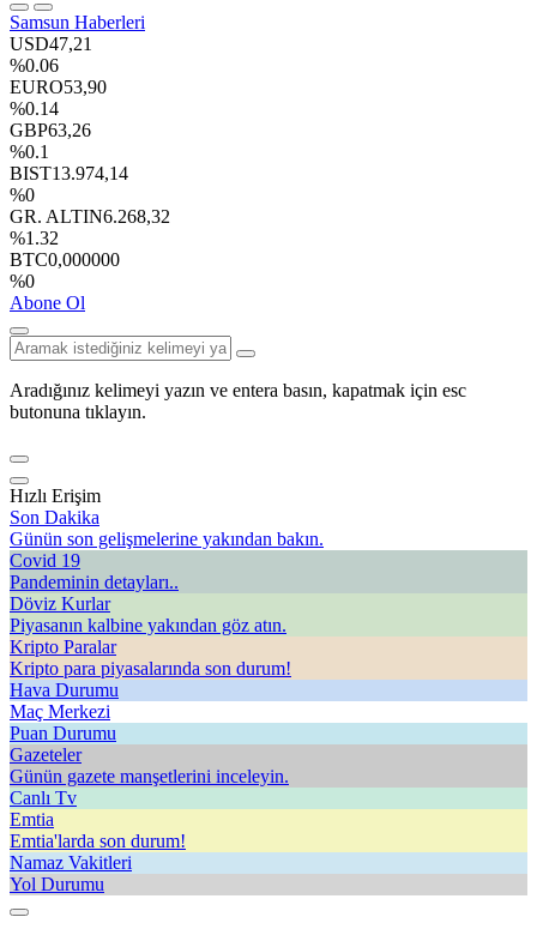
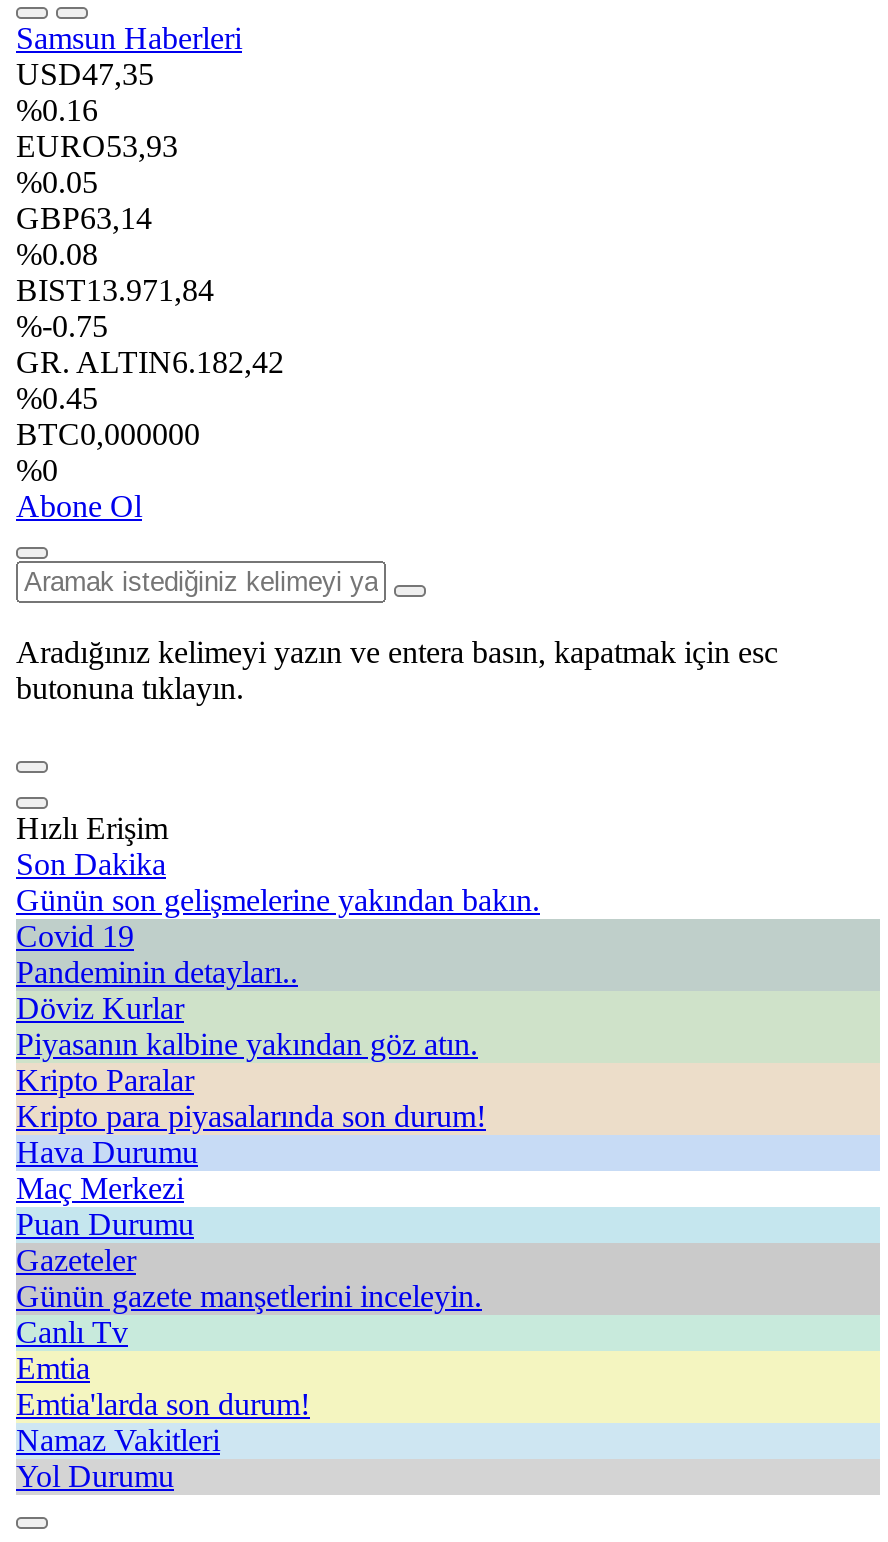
[10,34,92,54] USD47,21 -> [16,57,154,91] USD47,35
[10,55,59,76] %0.06 -> [16,93,98,127] %0.16
[10,77,107,97] EURO53,90 -> [16,129,178,163] EURO53,93
[10,98,59,119] %0.14 -> [16,165,98,199] %0.05
[10,120,91,140] GBP63,26 -> [16,201,152,235] GBP63,14
[10,141,49,162] %0.1 -> [16,237,98,271] %0.08
[10,163,128,183] BIST13.974,14 -> [16,273,214,307] BIST13.971,84
[10,185,35,205] %0 -> [16,309,108,343] %-0.75
[10,206,170,227] GR. ALTIN6.268,32 -> [16,345,284,379] GR. ALTIN6.182,42
[10,228,59,248] %1.32 -> [16,381,98,415] %0.45

